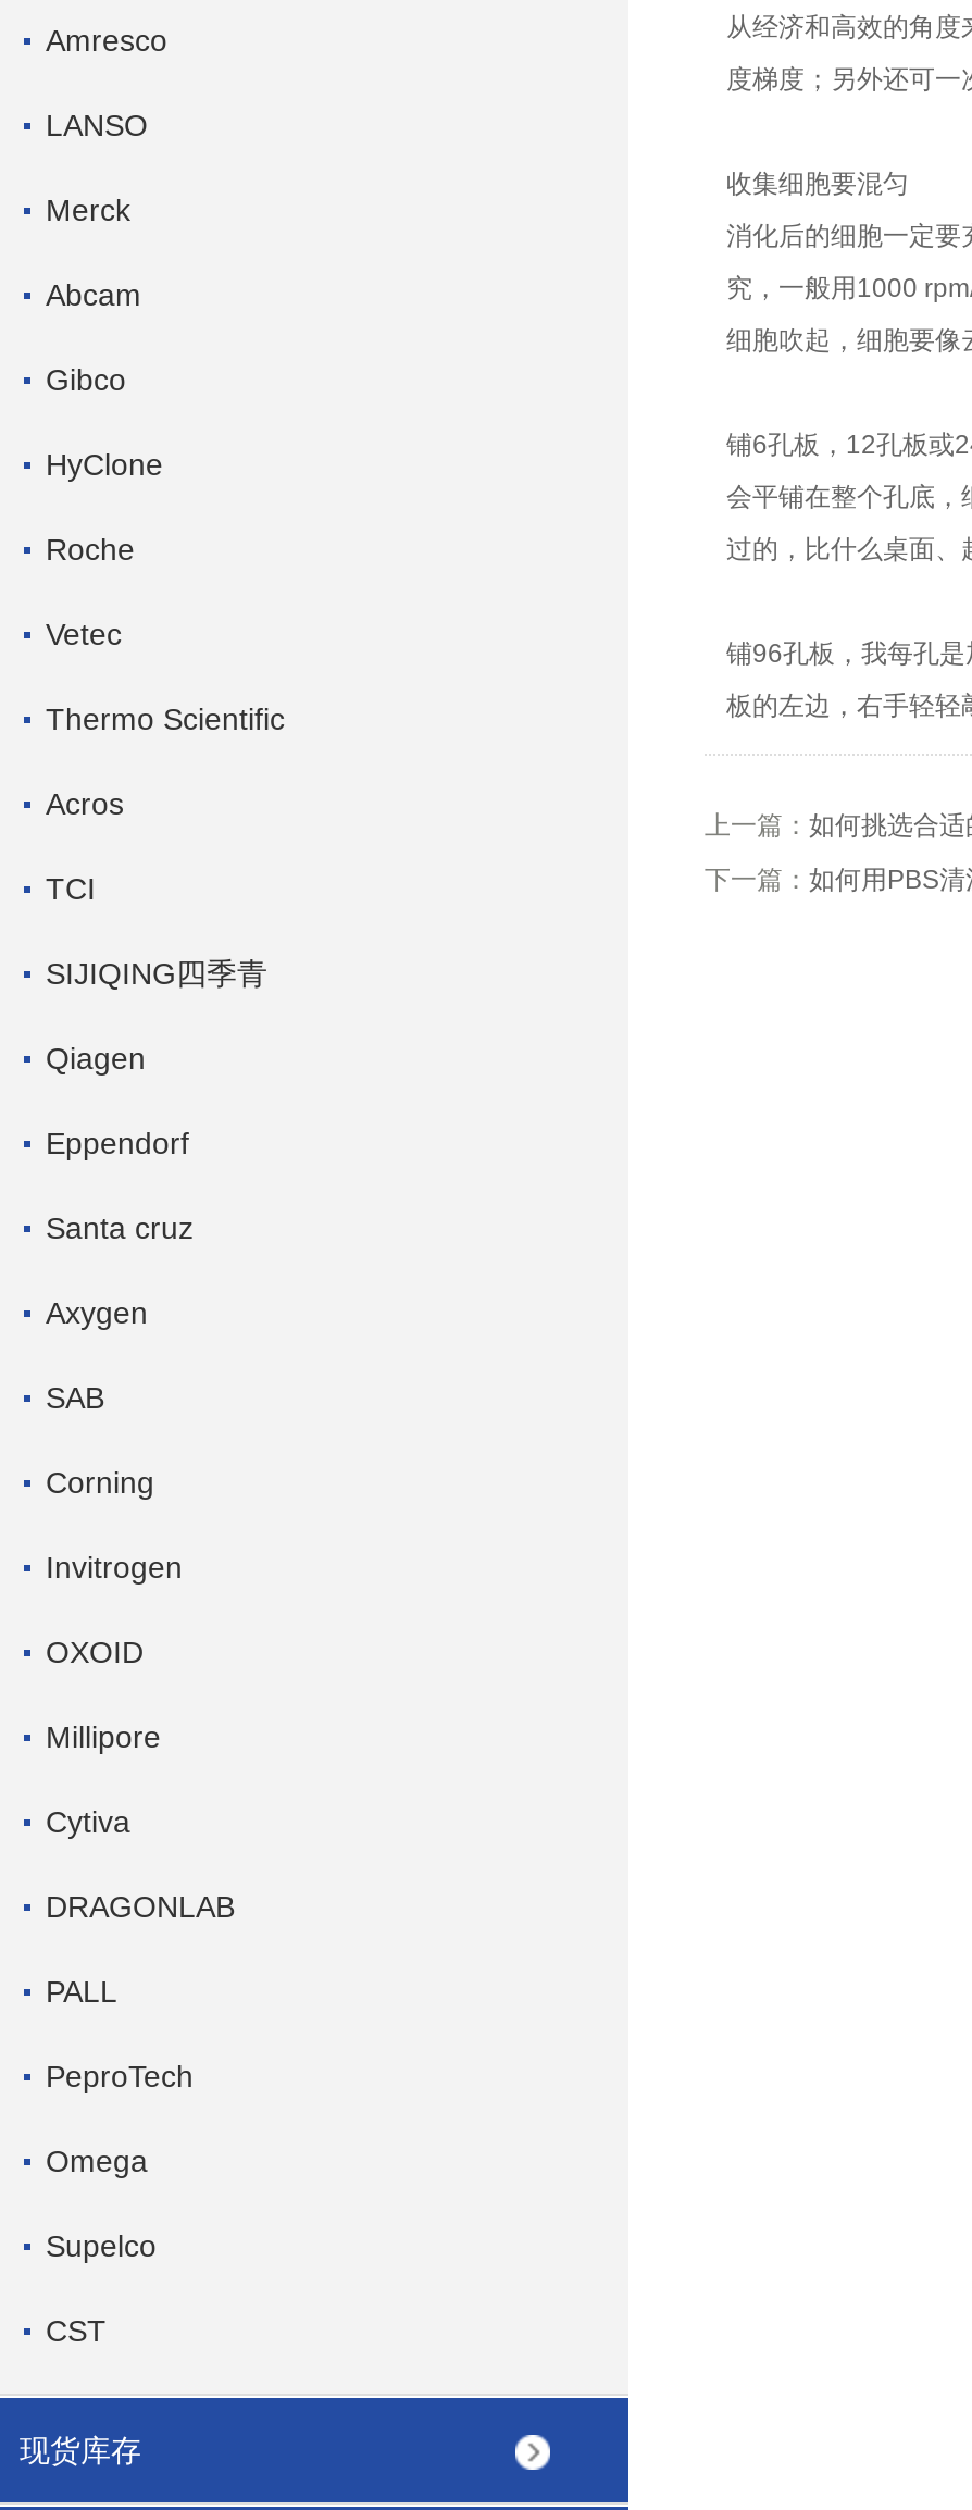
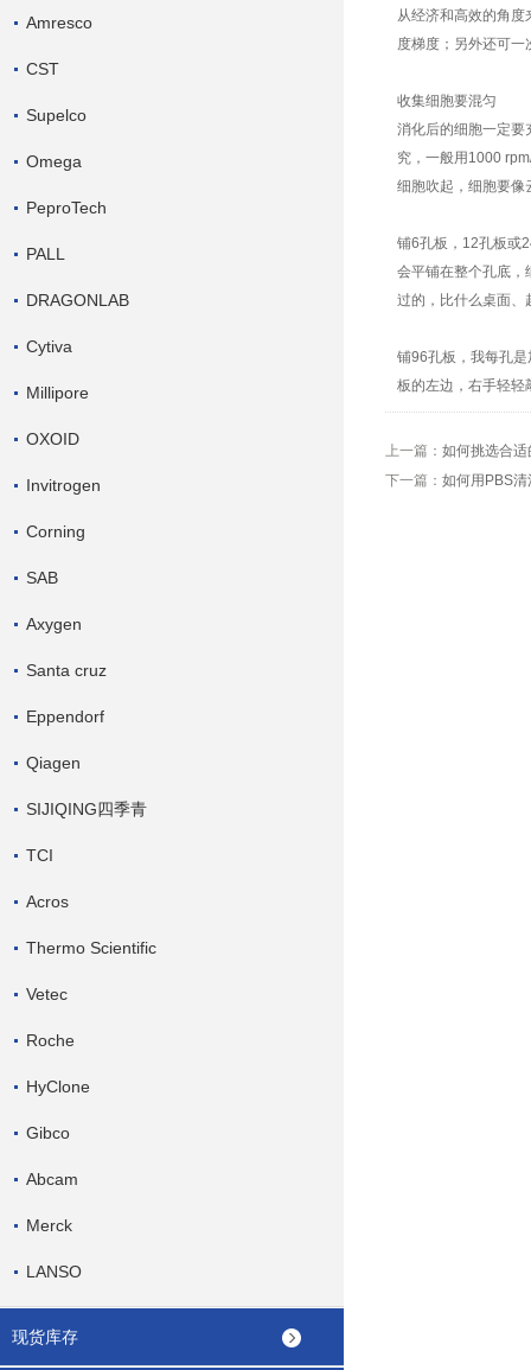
moved [46,108,285,2263] -> [26,106,156,1281]: Supelco | Omega | PeproTech | ... | Merck | LANSO
moved [46,2313,107,2348] -> [26,59,59,78]: CST

